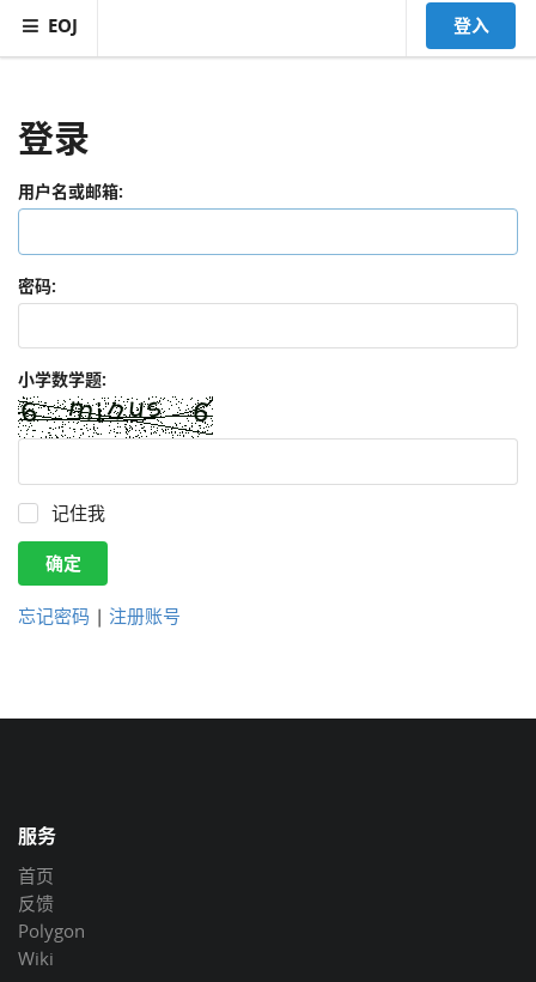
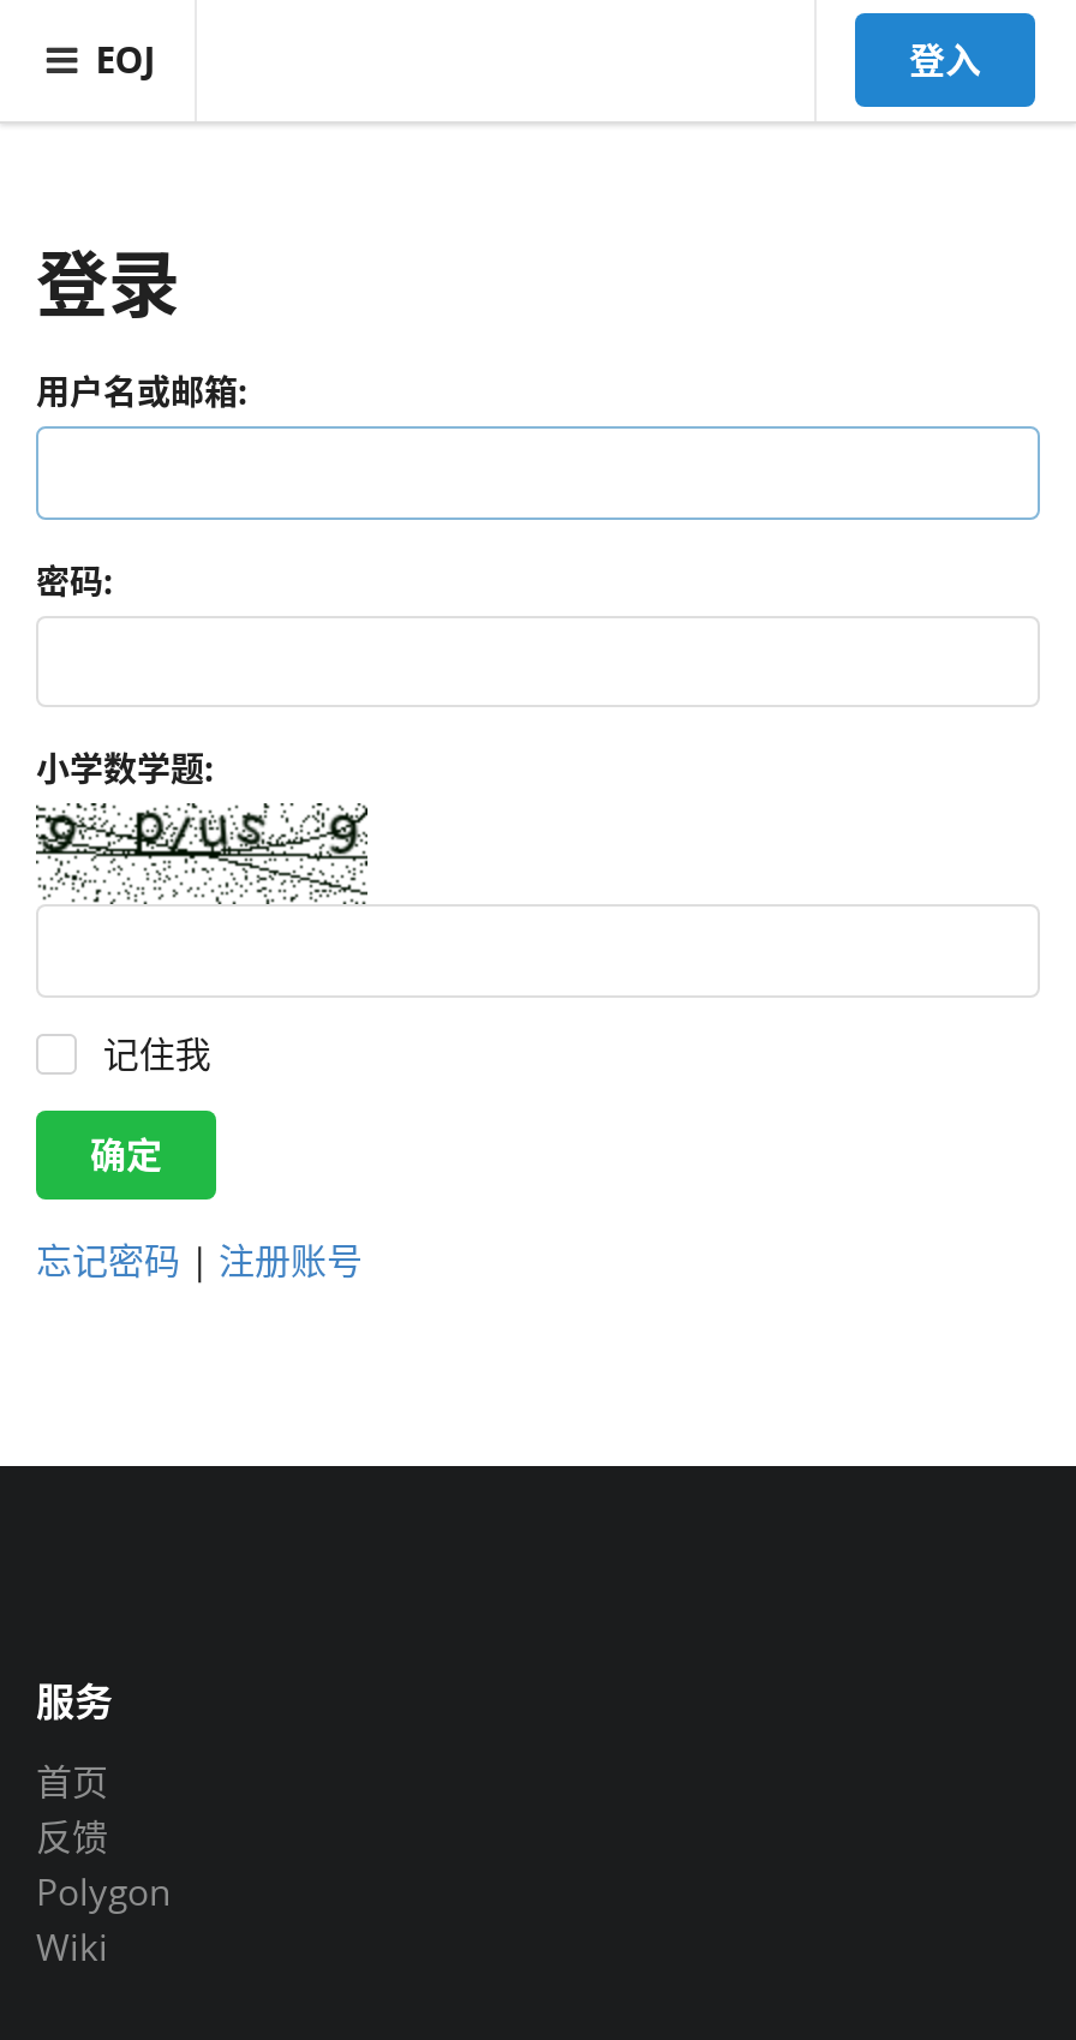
[23,395,214,440] [image] -> [43,803,423,904] [image]

